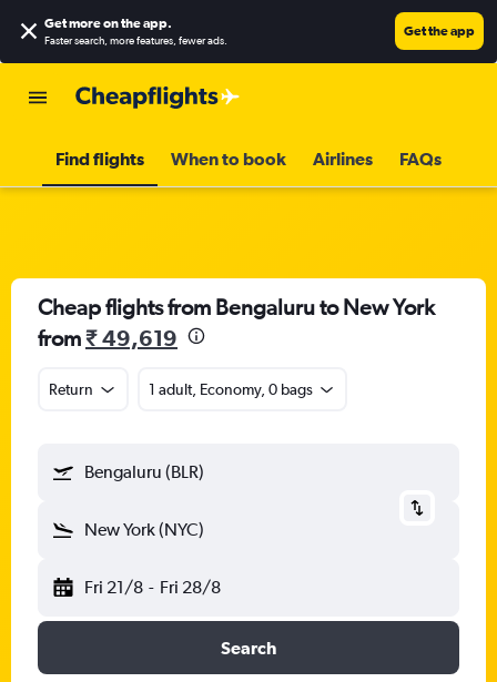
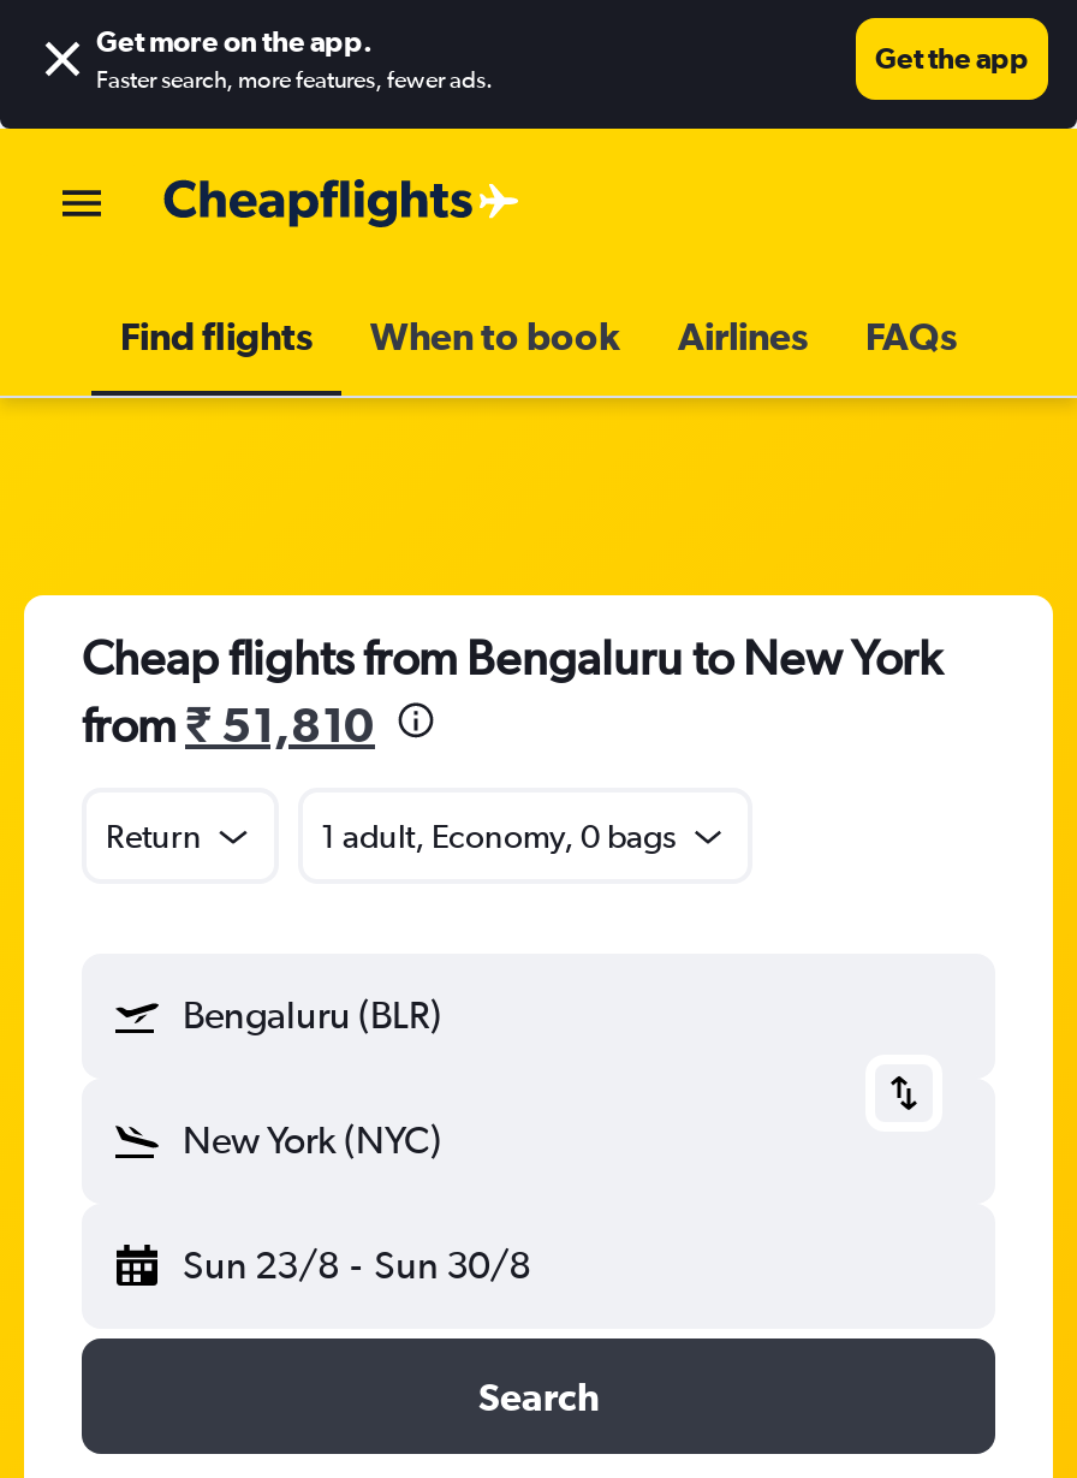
[38,325,177,350] from ₹ 49,619 -> [82,696,375,752] from ₹ 51,810
[84,577,220,598] Fri 21/8 - Fri 28/8 -> [183,1242,530,1288] Sun 23/8 - Sun 30/8

